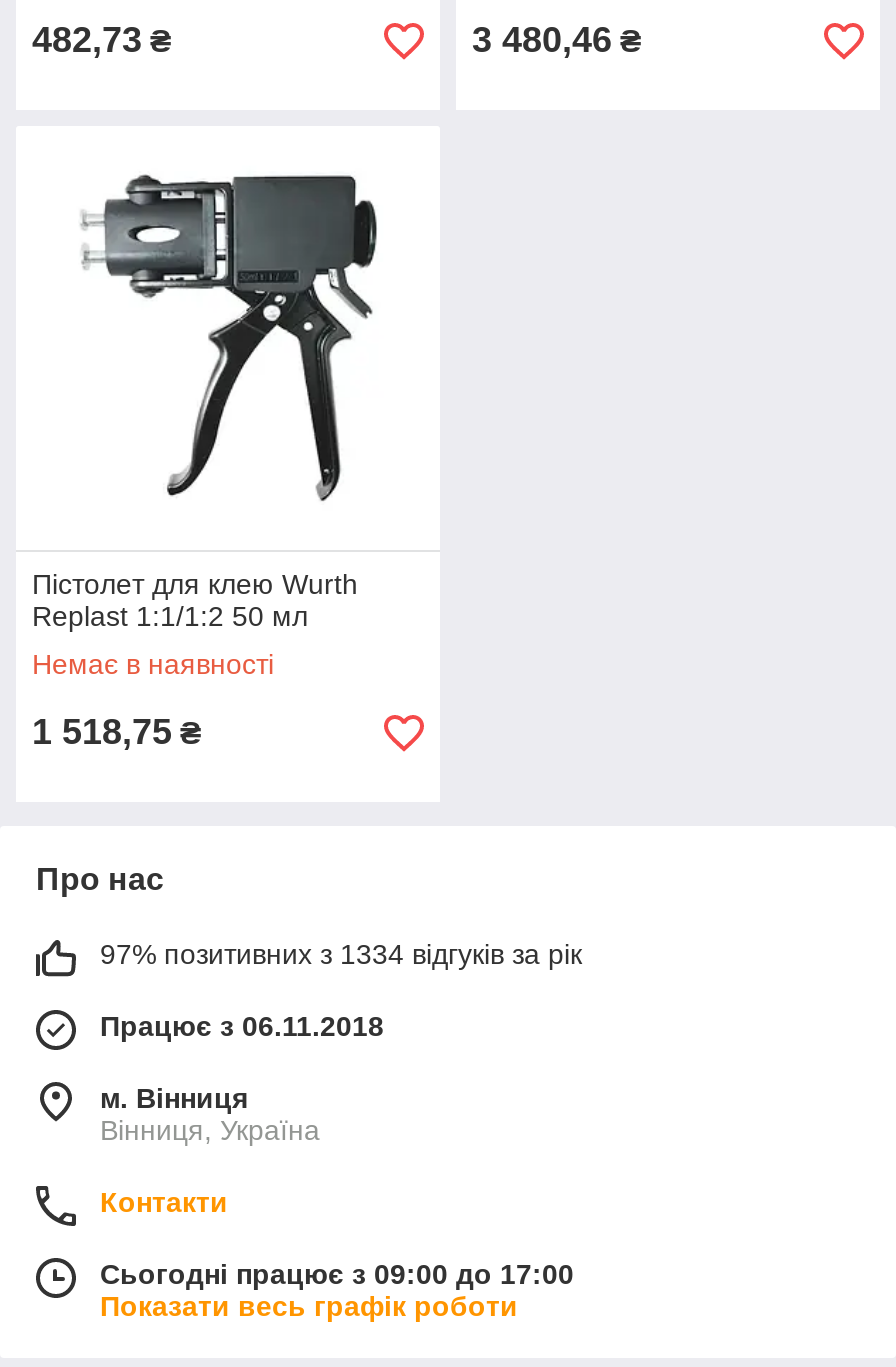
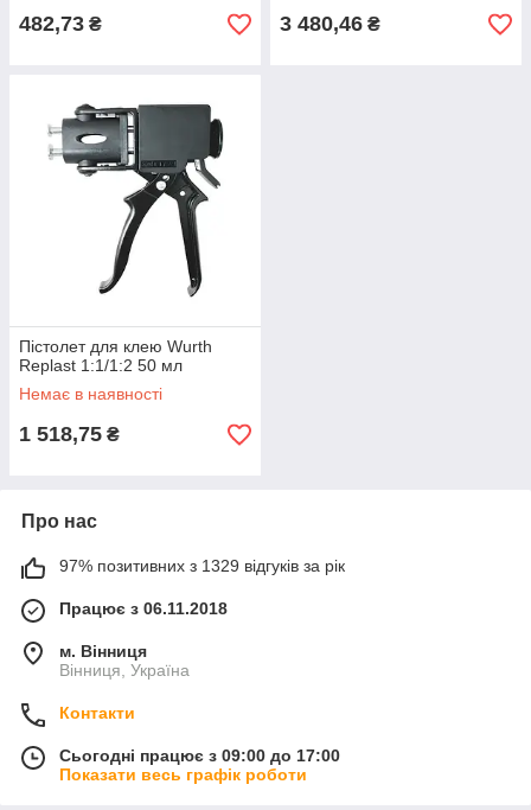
[100,938,582,970] 97% позитивних з 1334 відгуків за рік -> [59,556,345,575] 97% позитивних з 1329 відгуків за рік

